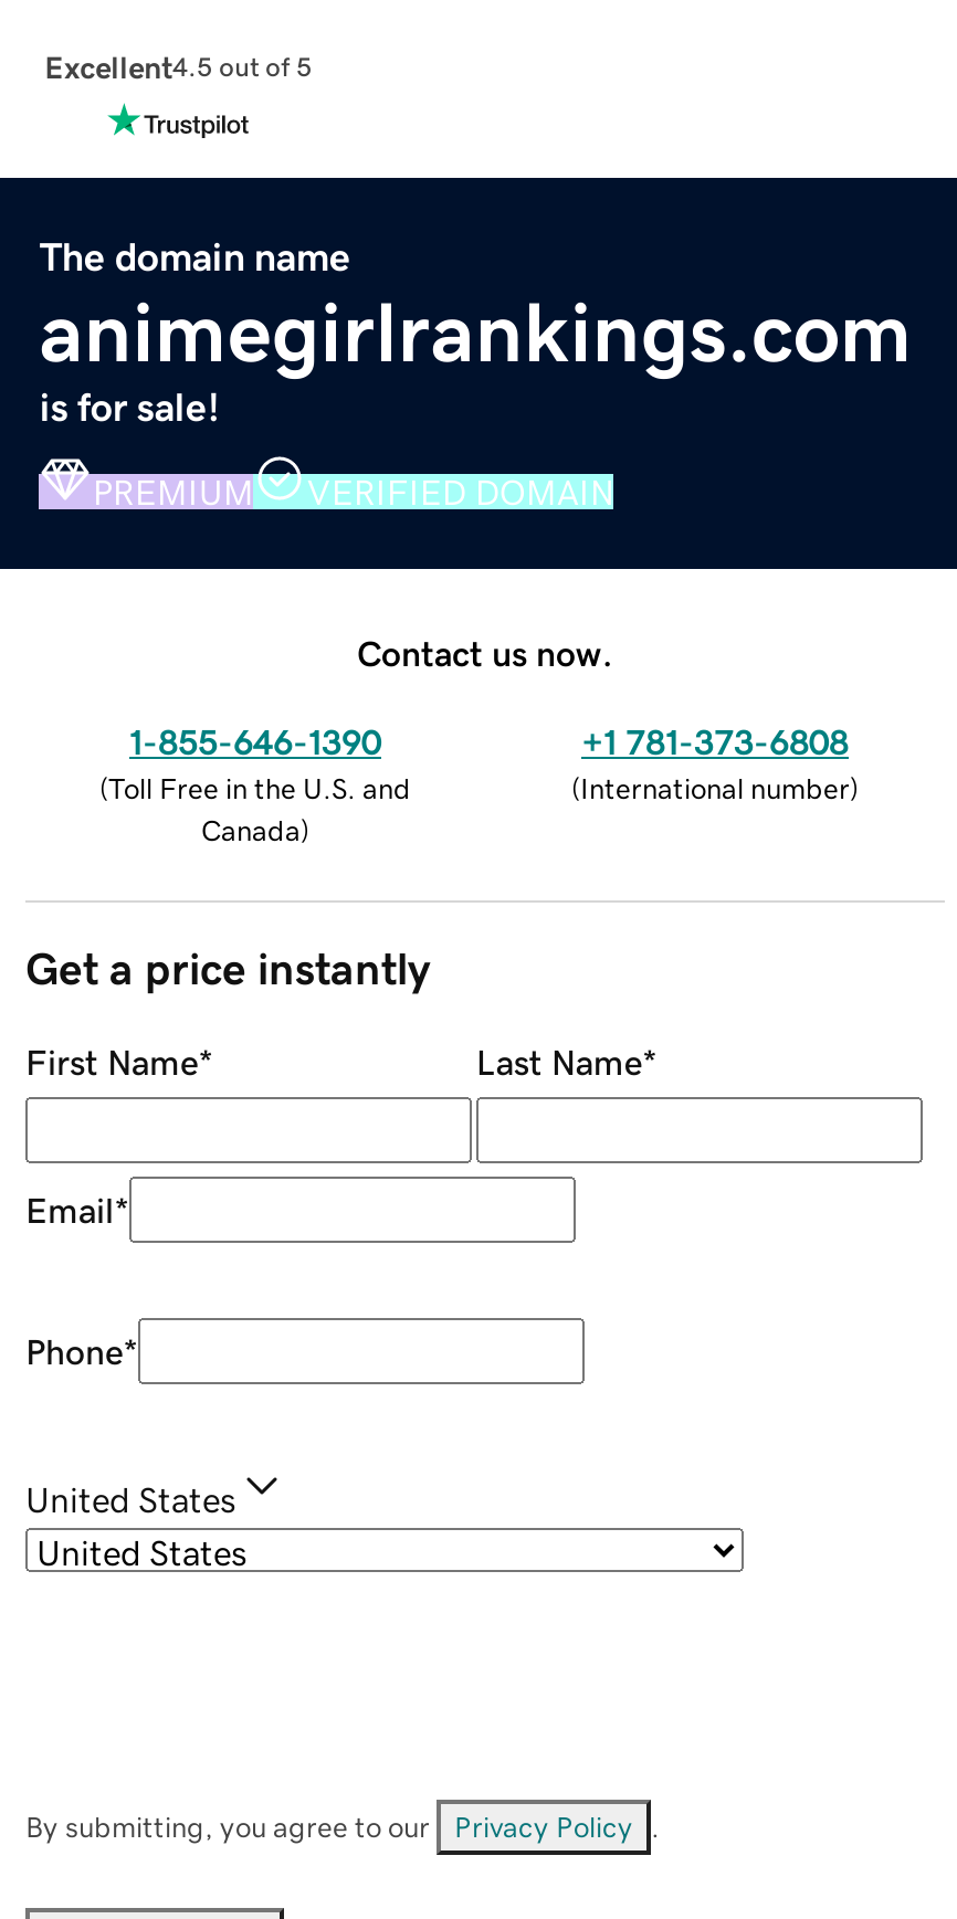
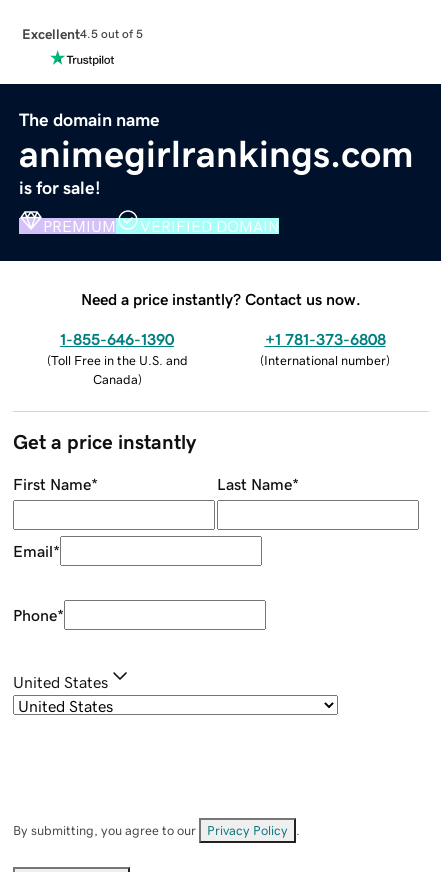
[357,634,613,670] Contact us now. -> [81,291,361,307] Need a price instantly? Contact us now.

